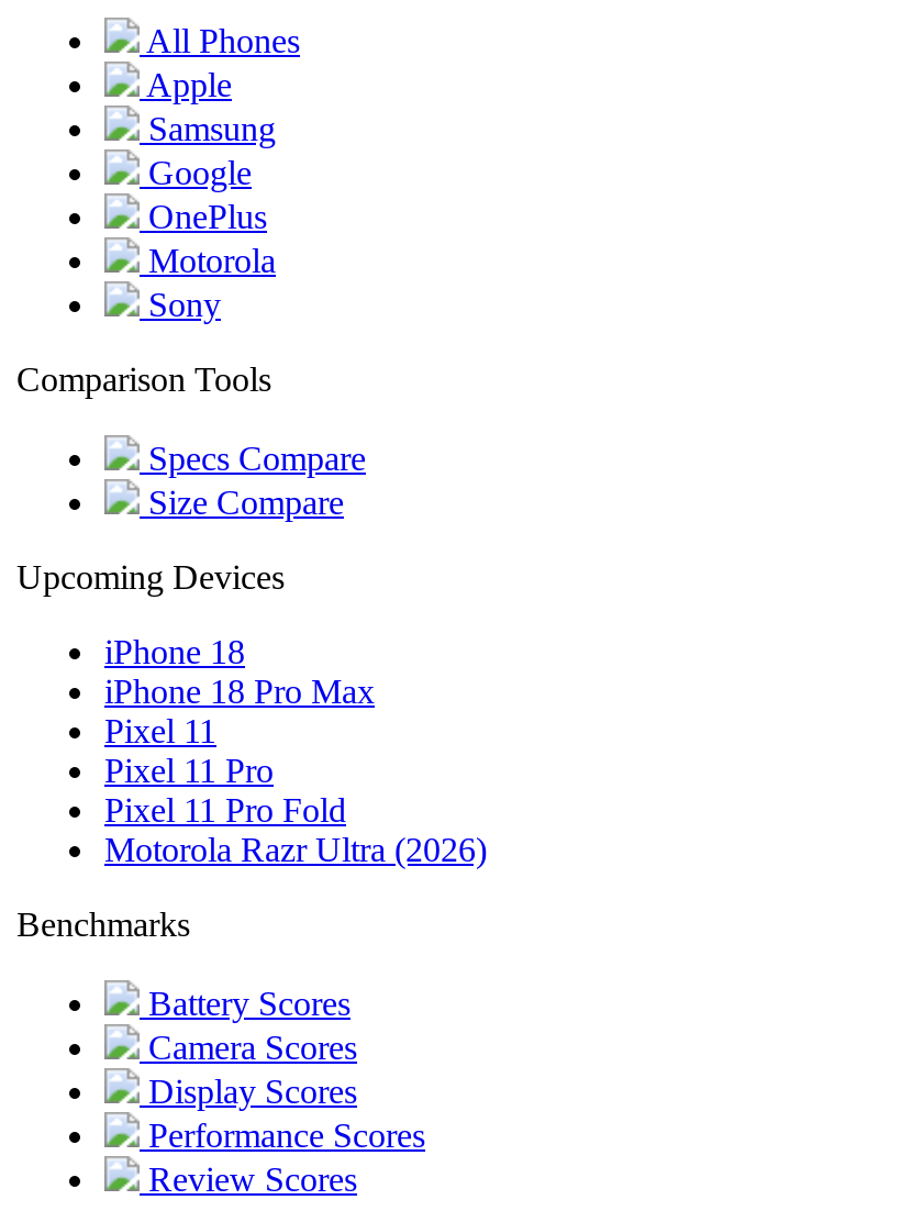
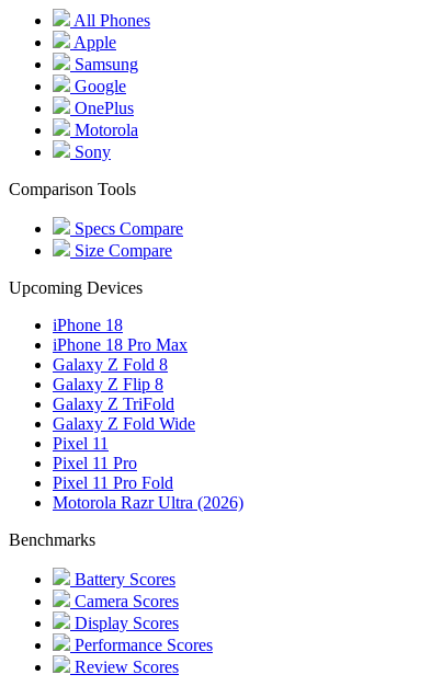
none -> [53,355,195,433] Galaxy Z Fold 8 | Galaxy Z Flip 8 | Galaxy Z TriFold | Galaxy Z Fold Wide

